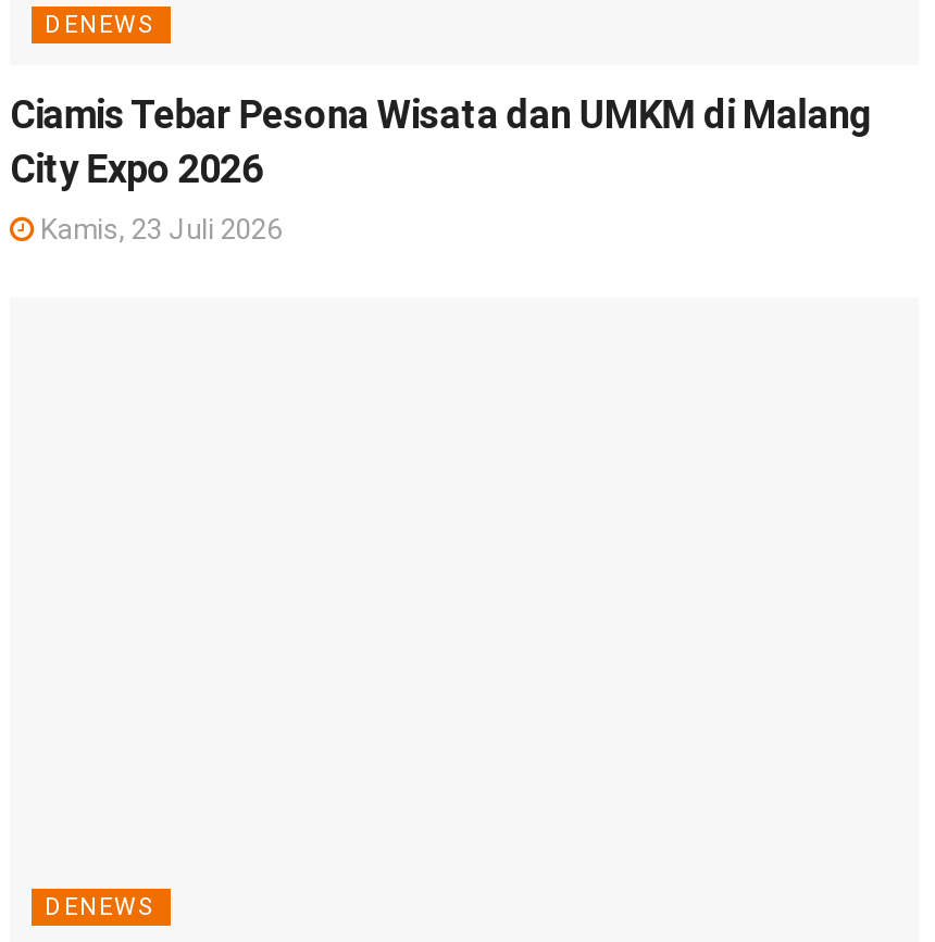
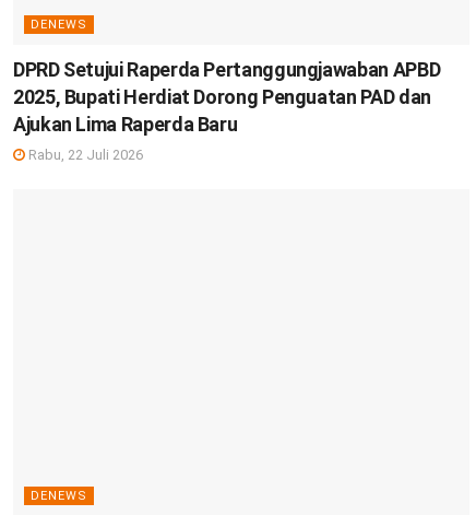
[10,91,873,191] Ciamis Tebar Pesona Wisata dan UMKM di Malang | City Expo 2026 -> [13,58,440,136] DPRD Setujui Raperda Pertanggungjawaban APBD | 2025, Bupati Herdiat Dorong Penguatan PAD dan | Ajukan Lima Raperda Baru
[34,213,282,246] Kamis, 23 Juli 2026 -> [25,147,143,163] Rabu, 22 Juli 2026

